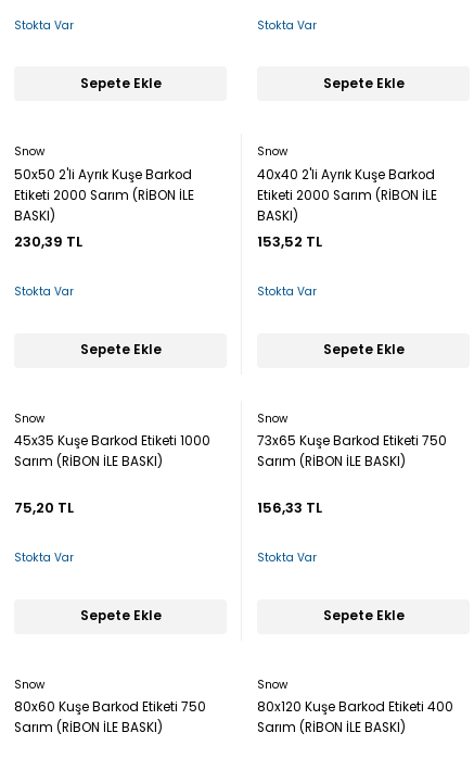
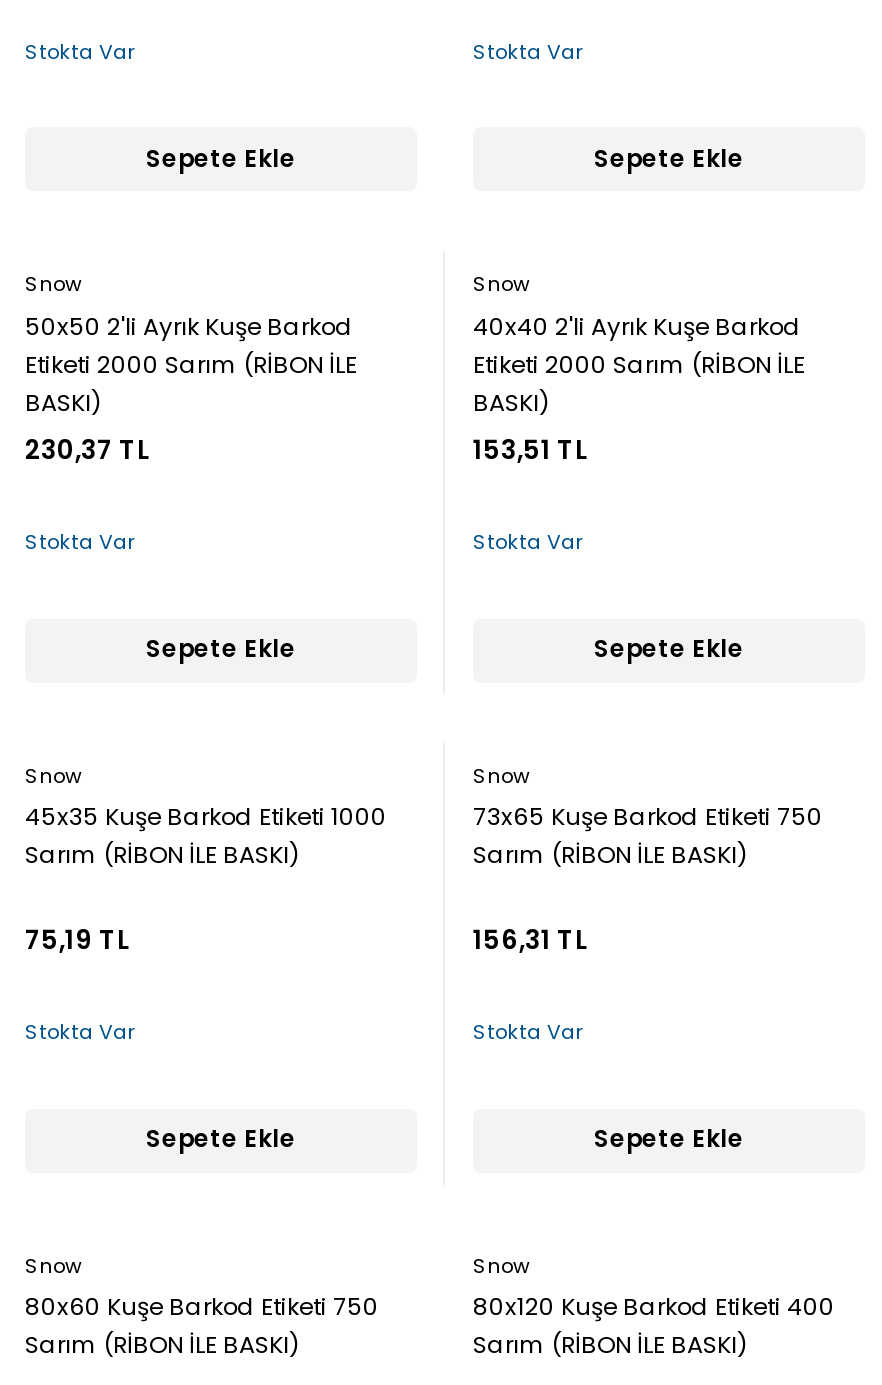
[14,233,82,251] 230,39 TL -> [25,433,149,467] 230,37 TL
[257,233,322,251] 153,52 TL -> [473,433,587,467] 153,51 TL
[14,499,74,517] 75,20 TL -> [25,924,129,958] 75,19 TL
[257,499,322,517] 156,33 TL -> [473,924,587,958] 156,31 TL

